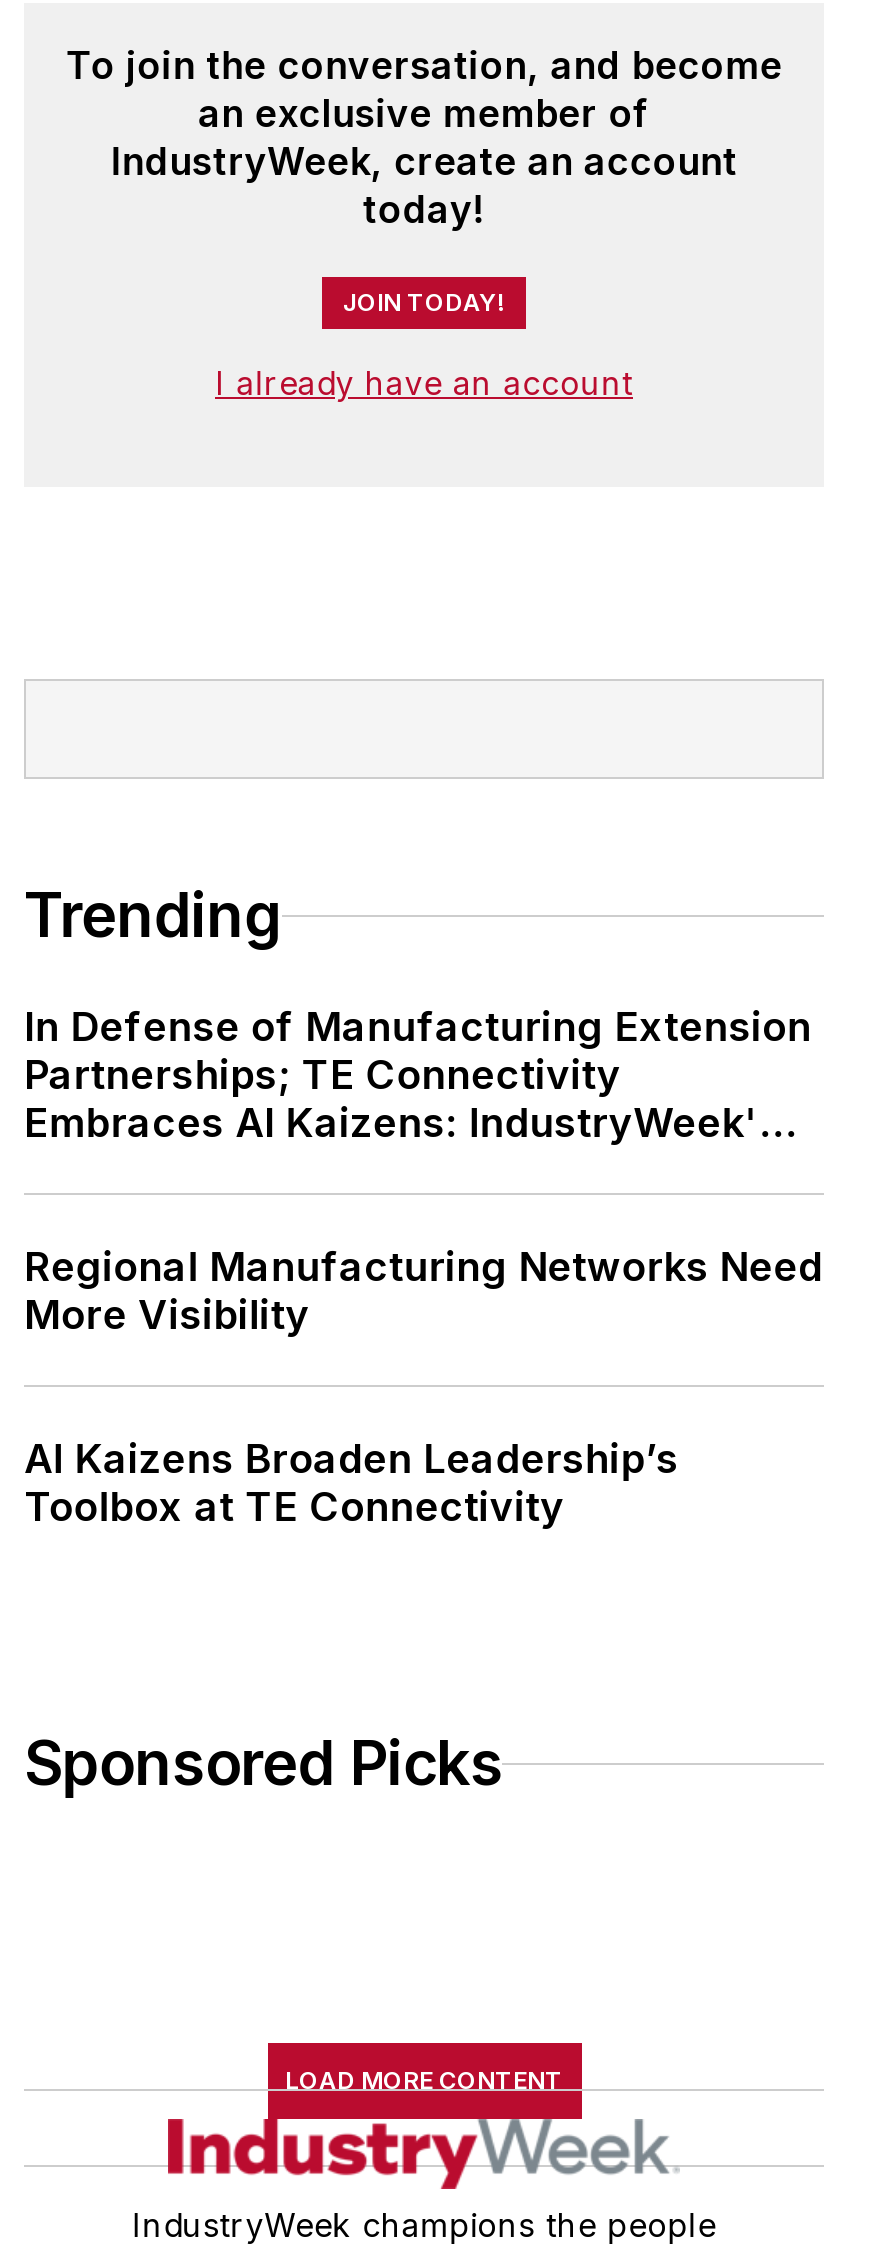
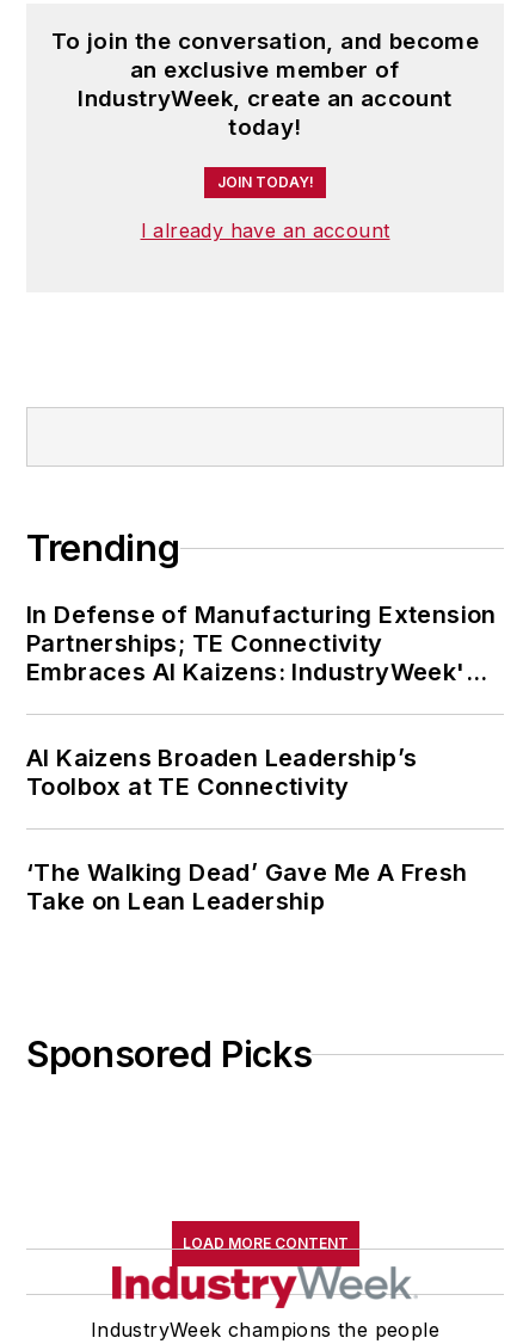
[24,1243,823,1339] Regional Manufacturing Networks Need | More Visibility -> none
moved [24,1435,679,1531] -> [26,744,417,801]: AI Kaizens Broaden Leadership’s | Toolbox at TE Connectivity
none -> [26,858,468,916] ‘The Walking Dead’ Gave Me A Fresh | Take on Lean Leadership

